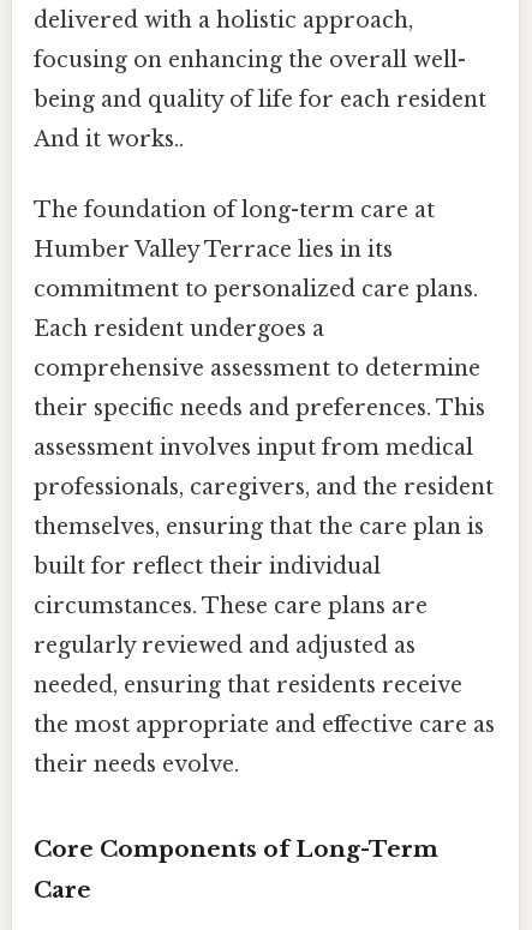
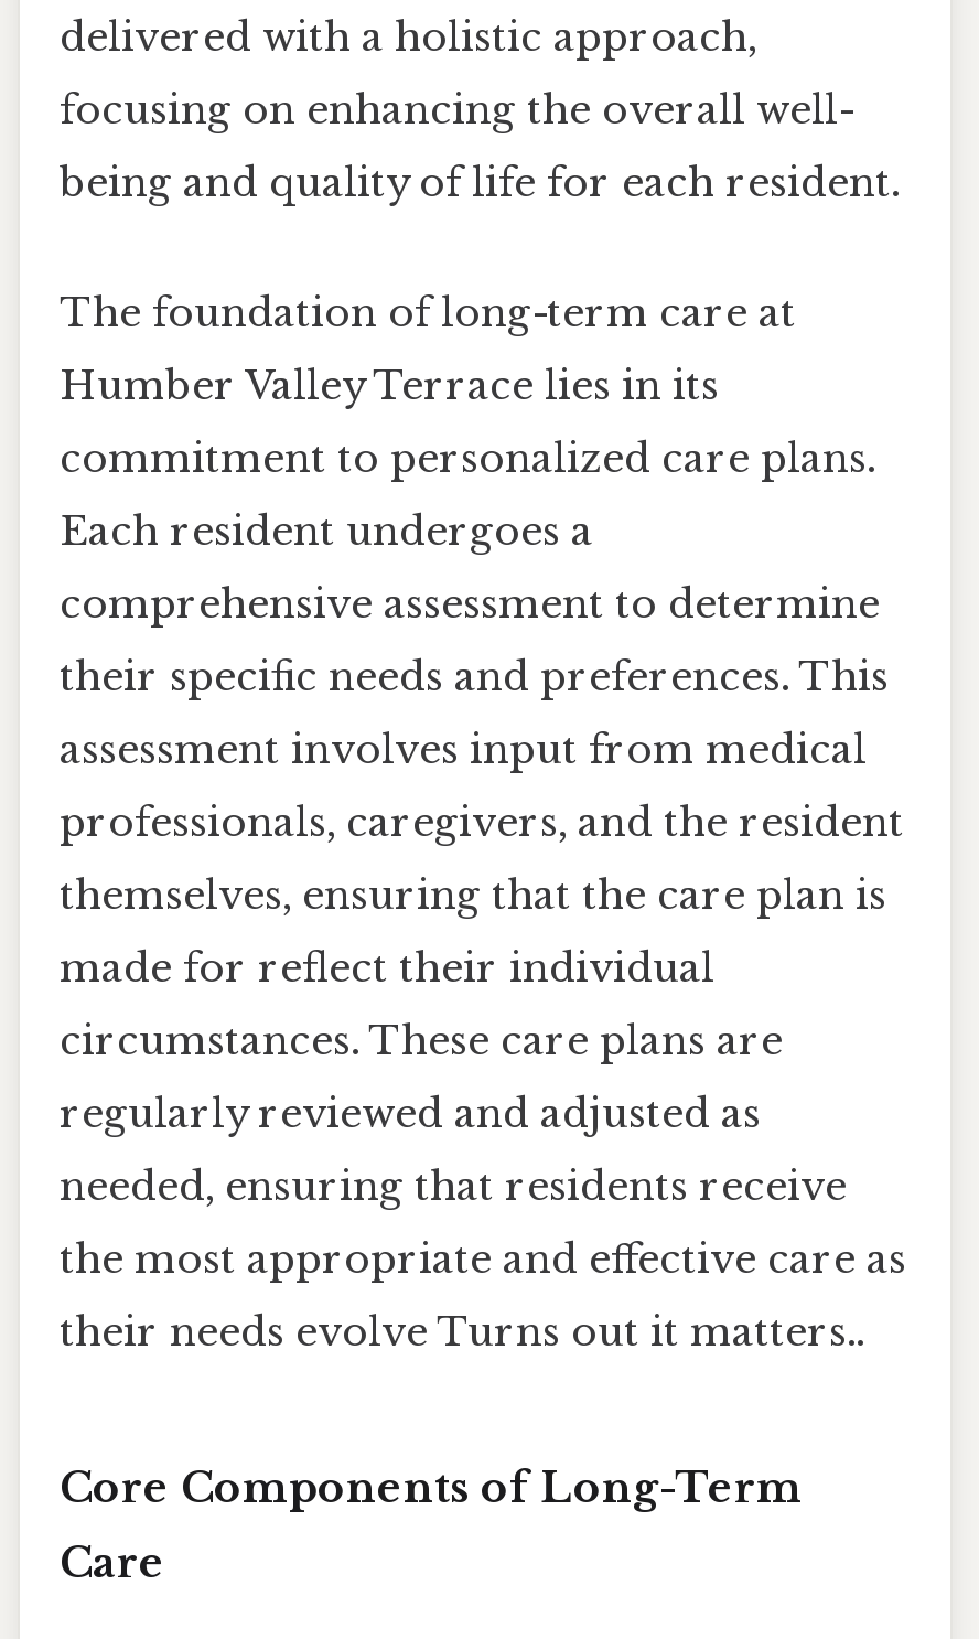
[34,87,486,153] being and quality of life for each resident | And it works.. -> [60,159,900,208] being and quality of life for each resident.
[34,554,381,580] built for reflect their individual -> [60,945,714,994] made for reflect their individual
[34,752,239,778] their needs evolve. -> [60,1309,864,1358] their needs evolve Turns out it matters..

